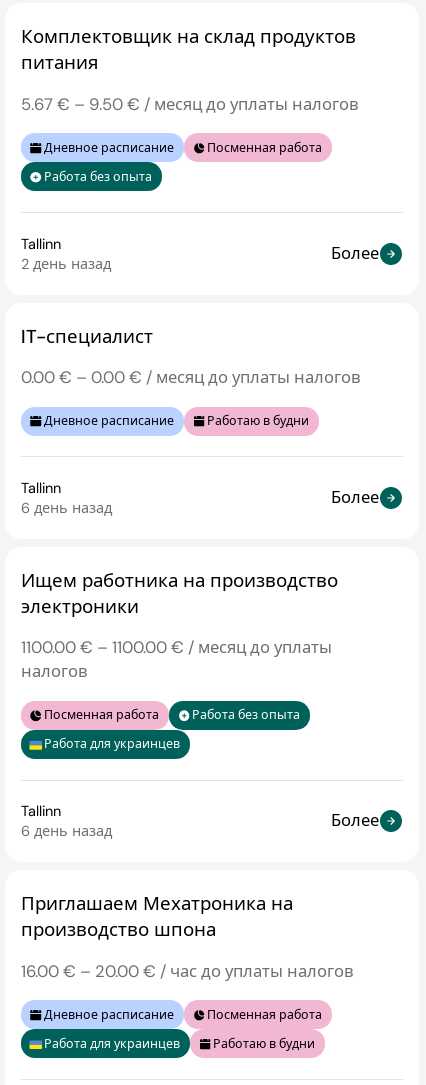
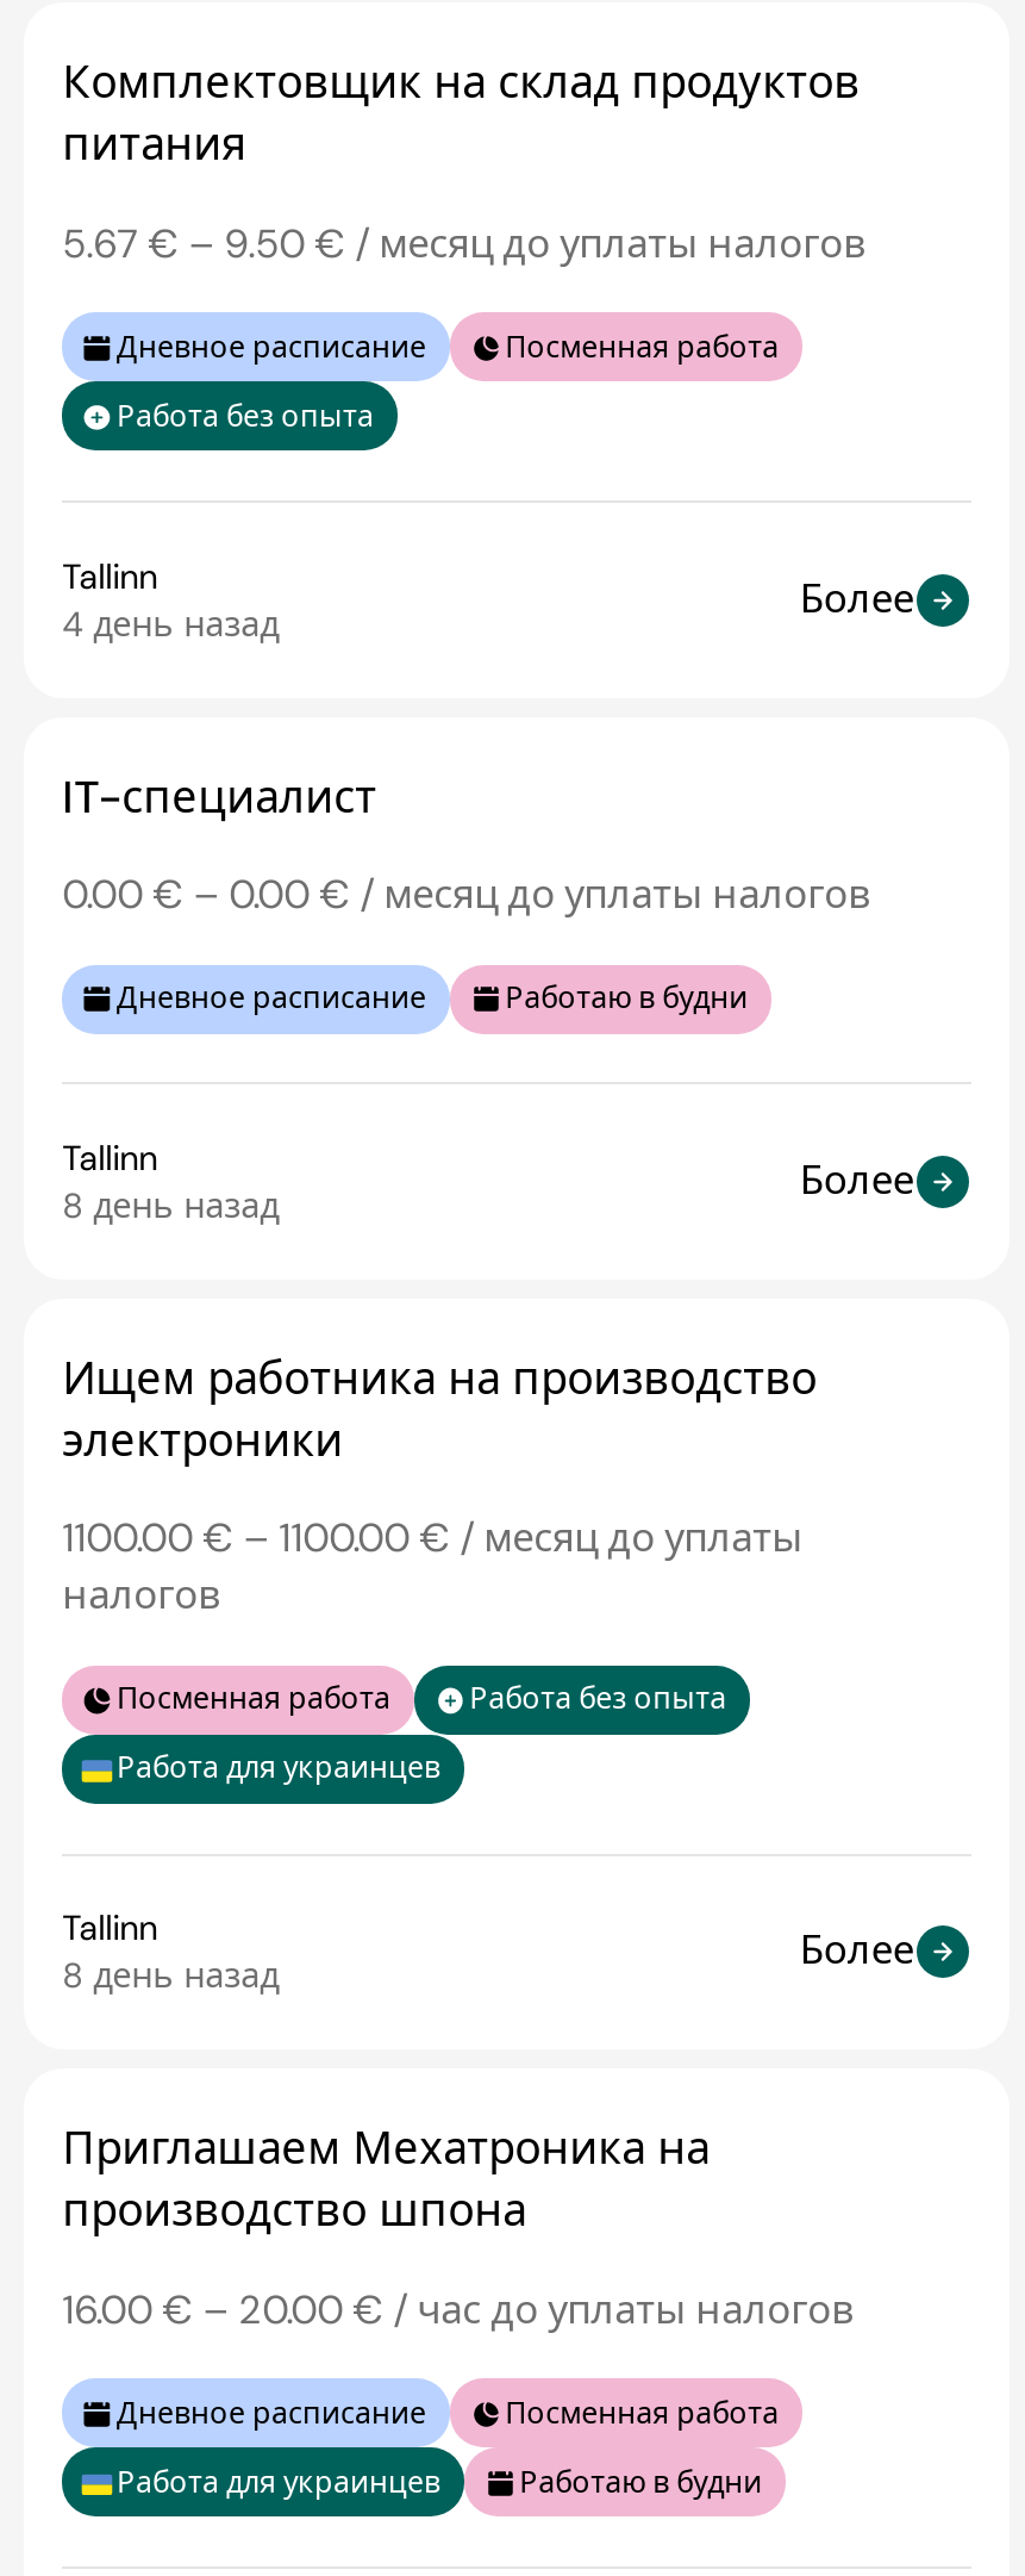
[21,255,111,273] 2 день назад -> [62,602,279,645] 4 день назад
[21,499,112,517] 6 день назад -> [62,1185,279,1227] 8 день назад
[21,822,112,840] 6 день назад -> [62,1955,279,1998] 8 день назад

